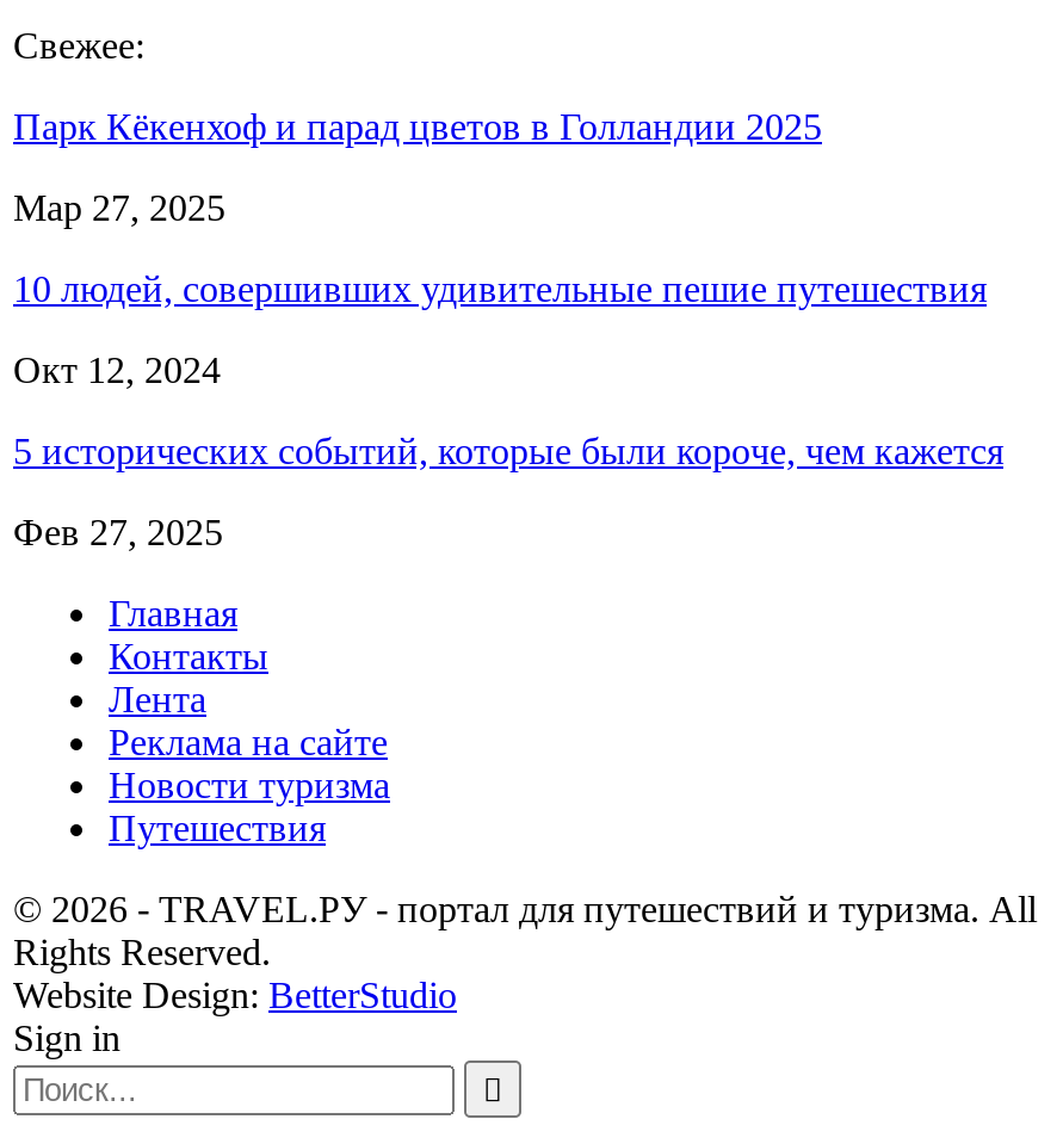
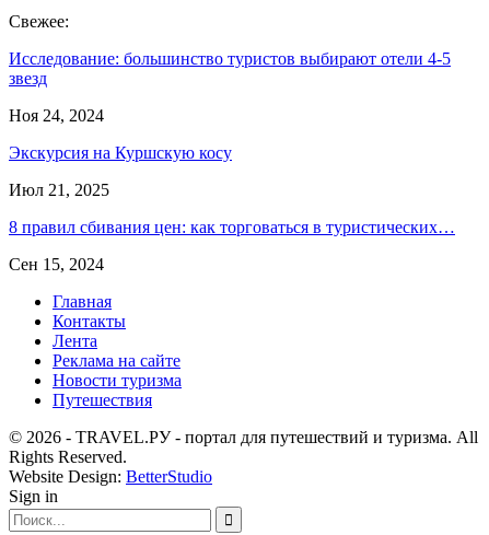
[13,106,822,146] Парк Кёкенхоф и парад цветов в Голландии 2025 -> [9,49,451,87] Исследование: большинство туристов выбирают отели 4-5 | звезд
[13,187,225,227] Мар 27, 2025 -> [9,106,104,125] Ноя 24, 2024
[13,268,987,308] 10 людей, совершивших удивительные пешие путешествия -> [9,143,232,162] Экскурсия на Куршскую косу
[13,349,221,390] Окт 12, 2024 -> [9,180,109,199] Июл 21, 2025
[13,430,1003,471] 5 исторических событий, которые были короче, чем кажется -> [9,218,455,236] 8 правил сбивания цен: как торговаться в туристических…
[13,511,223,552] Фев 27, 2025 -> [9,255,104,273] Сен 15, 2024

